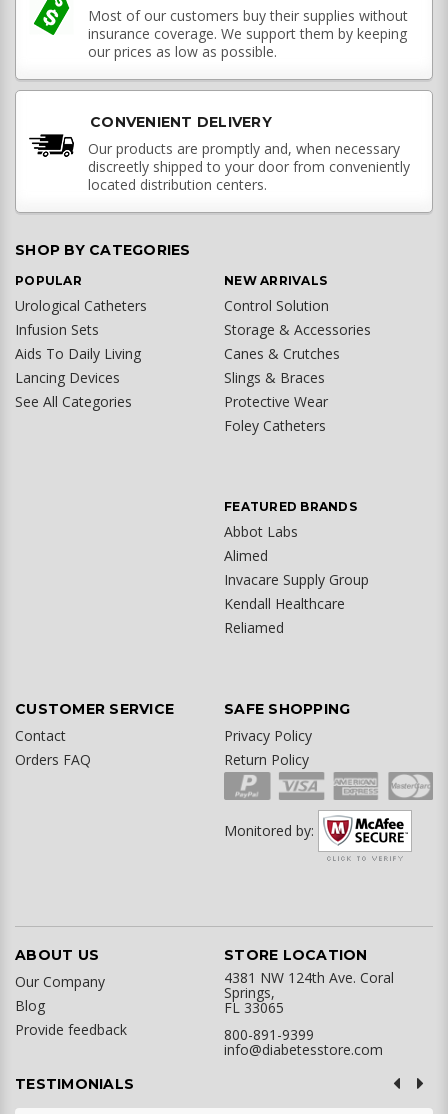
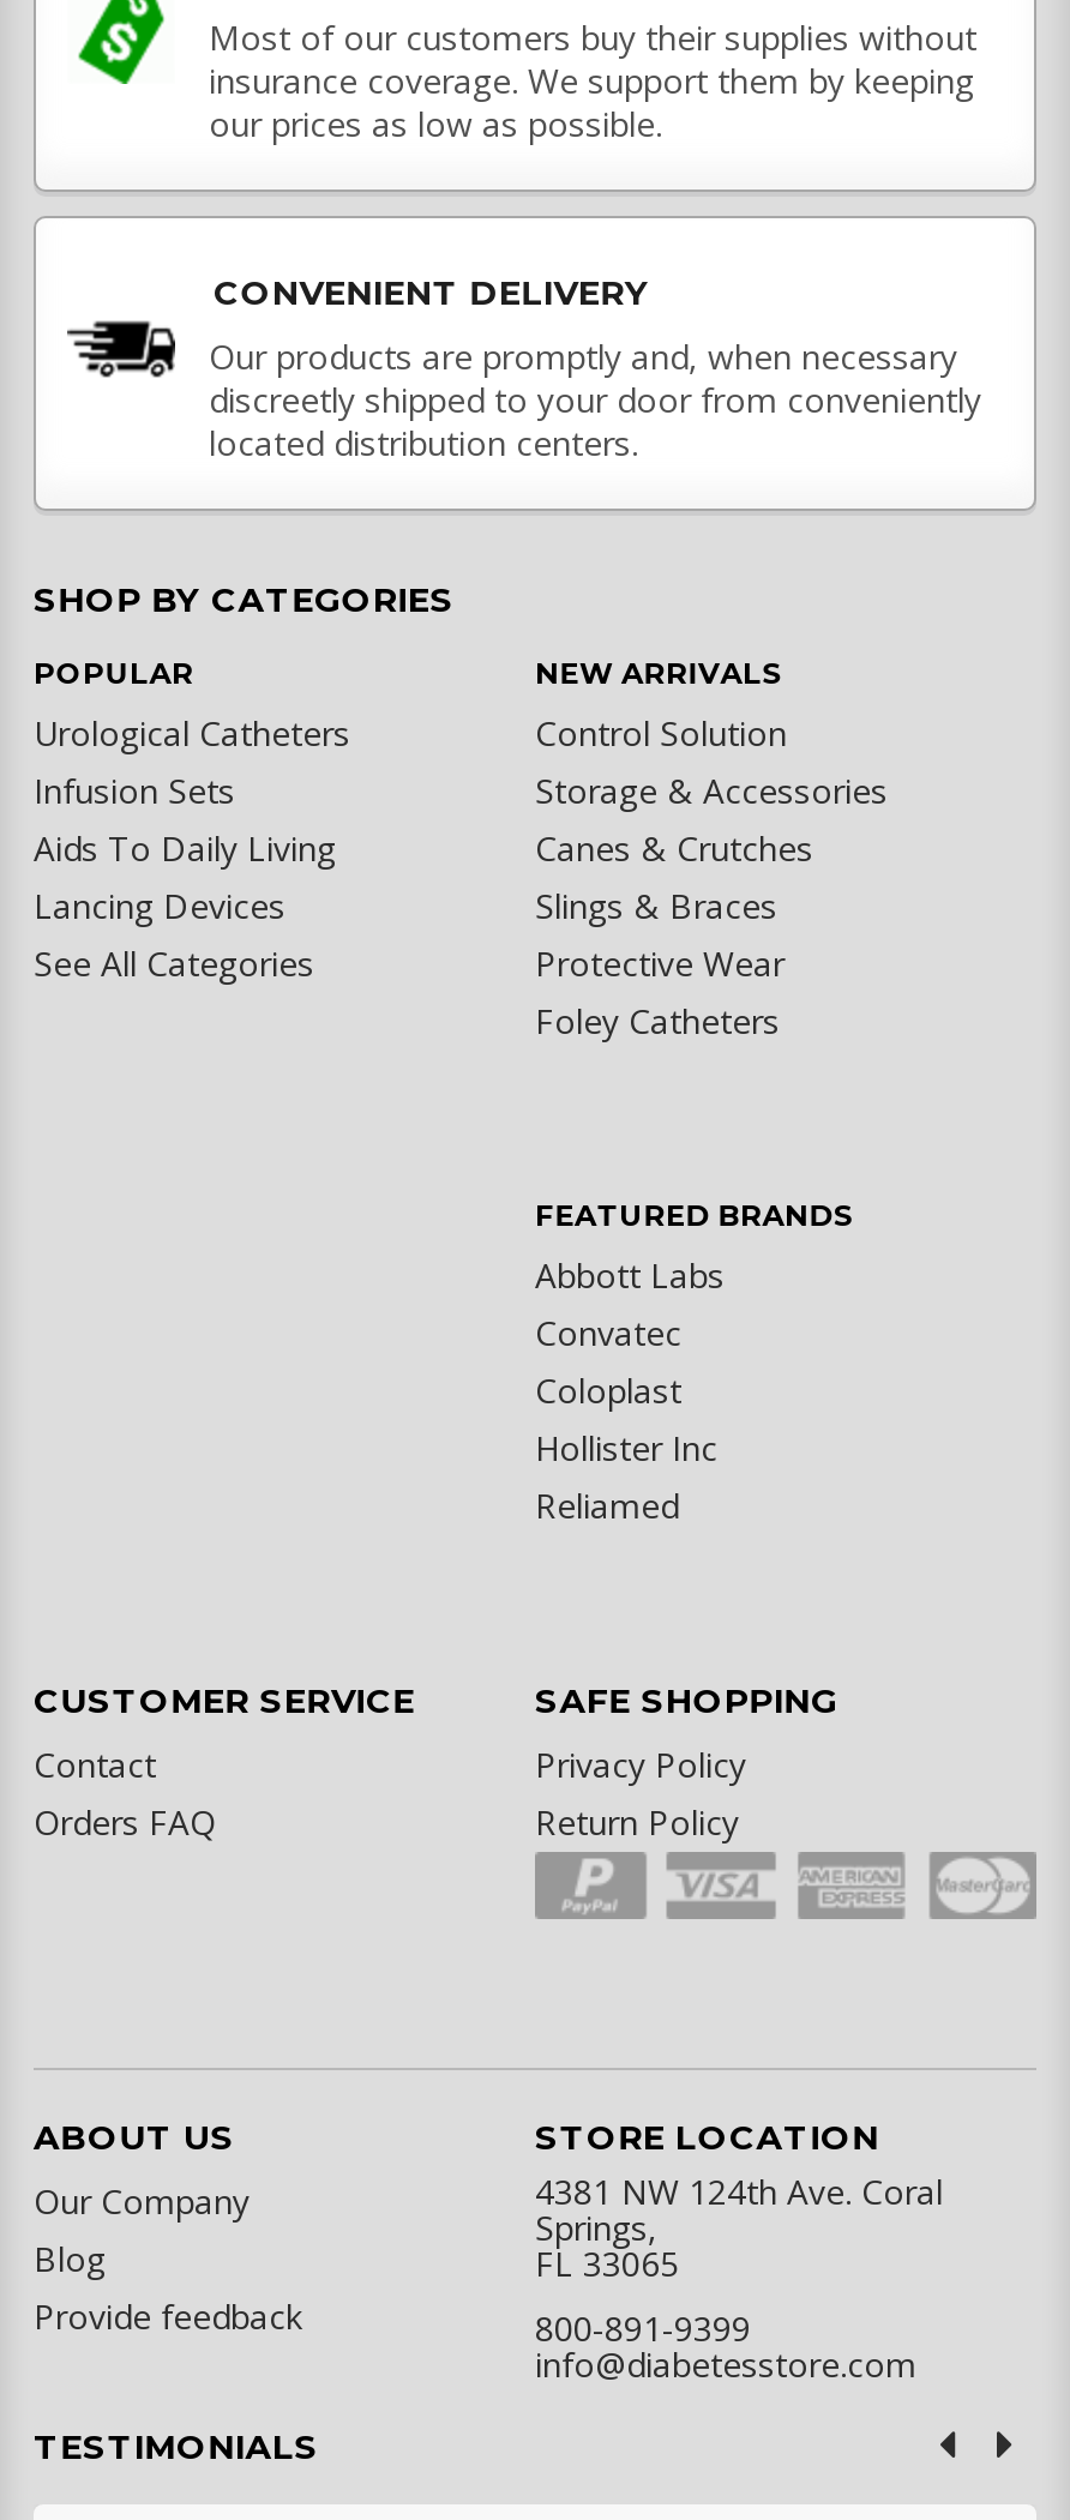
[224,522,369,613] Abbot Labs | Alimed | Invacare Supply Group | Kendall Healthcare -> [535,1252,725,1471] Abbott Labs | Convatec | Coloplast | Hollister Inc
[224,812,410,861] [image] | Monitored by: -> none

